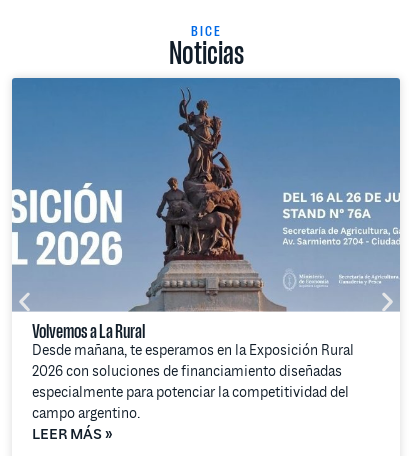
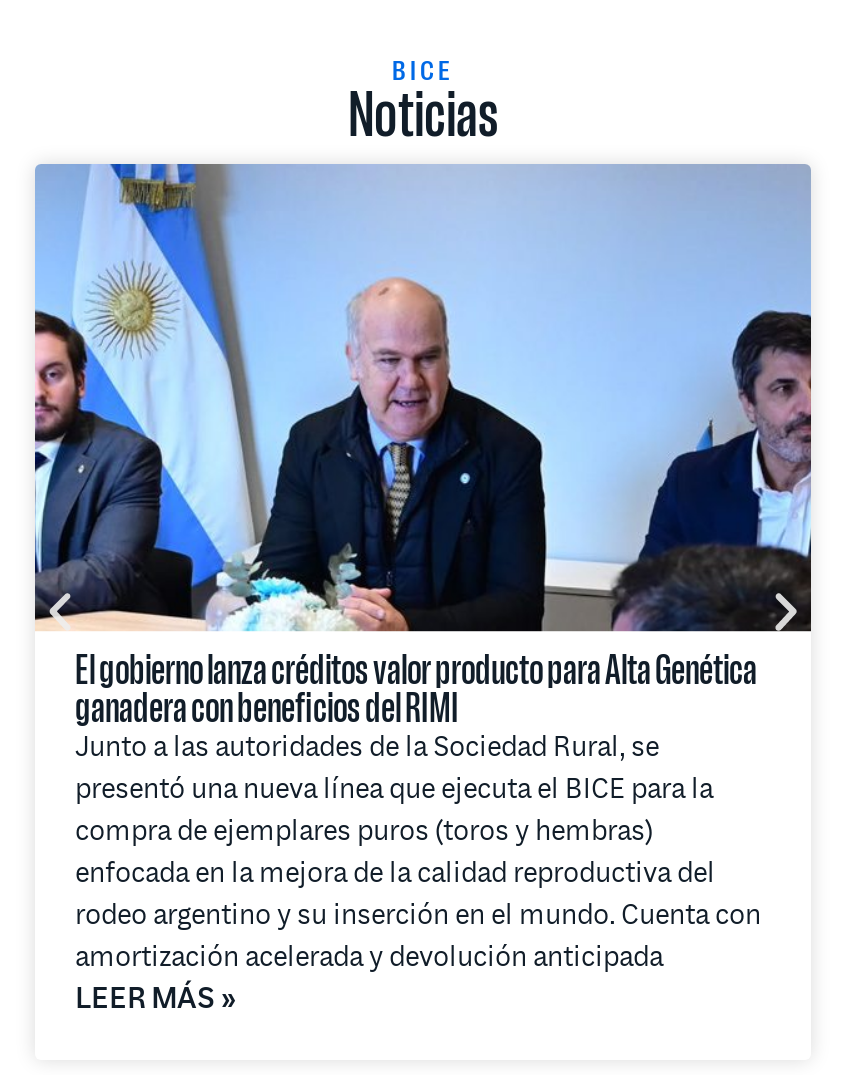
[11,78,401,422] [image] | Volvemos a La Rural | Desde mañana, te esperamos en la Exposición Rural | 2026 con soluciones de financiamiento diseñadas | especialmente para potenciar la competitividad del | campo argentino. -> [33,164,813,974] [image] | El gobierno lanza créditos valor producto para Alta Genética | ganadera con beneficios del RIMI | Junto a las autoridades de la Sociedad Rural, se | presentó una nueva línea que ejecuta el BICE para la | compra de ejemplares puros (toros y hembras) | enfocada en la mejora de la calidad reproductiva del | rodeo argentino y su inserción en el mundo. Cuenta con | amortización acelerada y devolución anticipada

